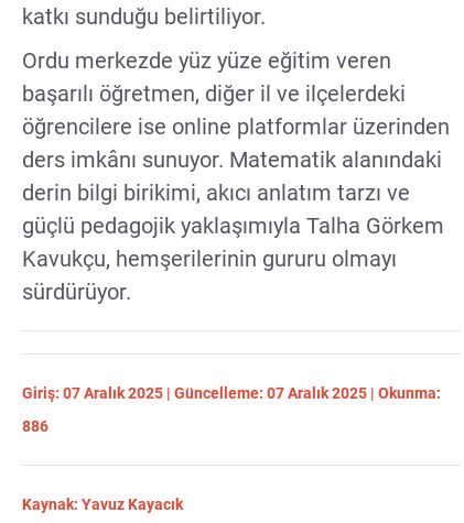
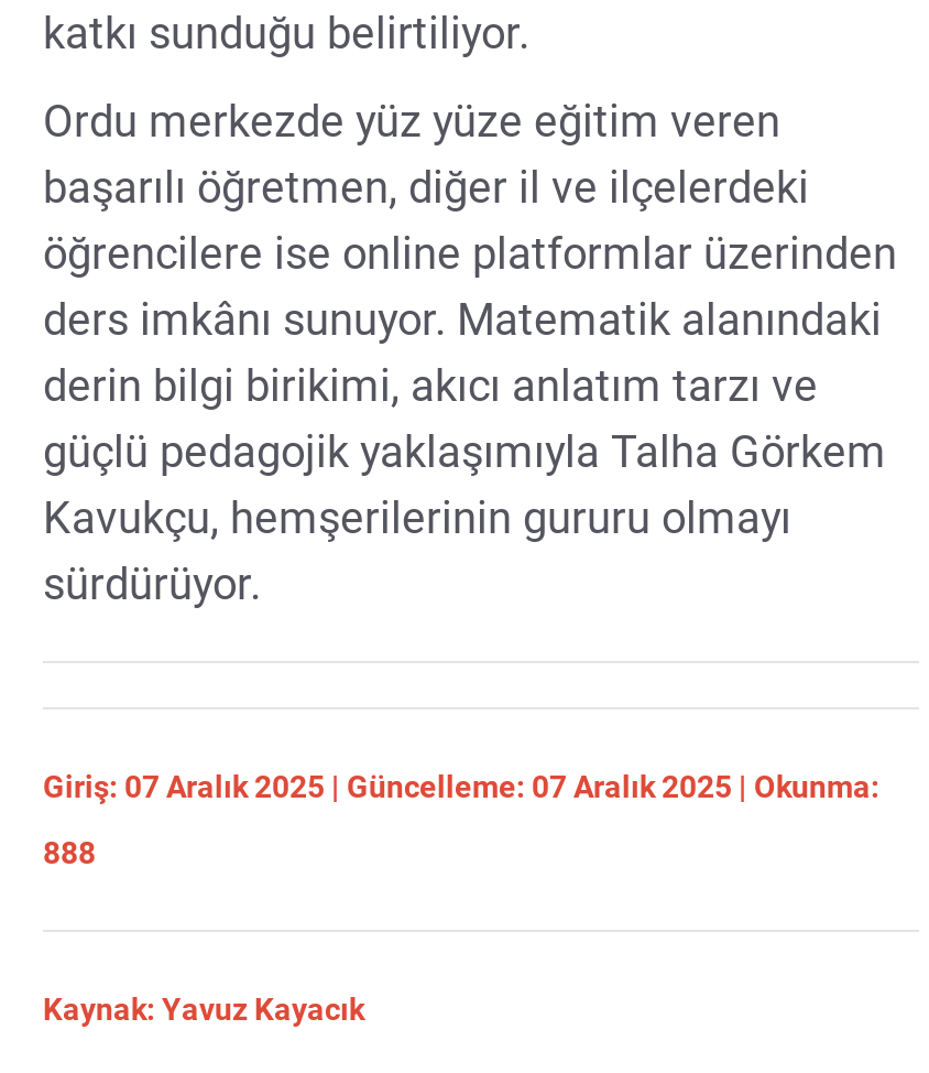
[22,417,48,435] 886 -> [43,835,96,870] 888

